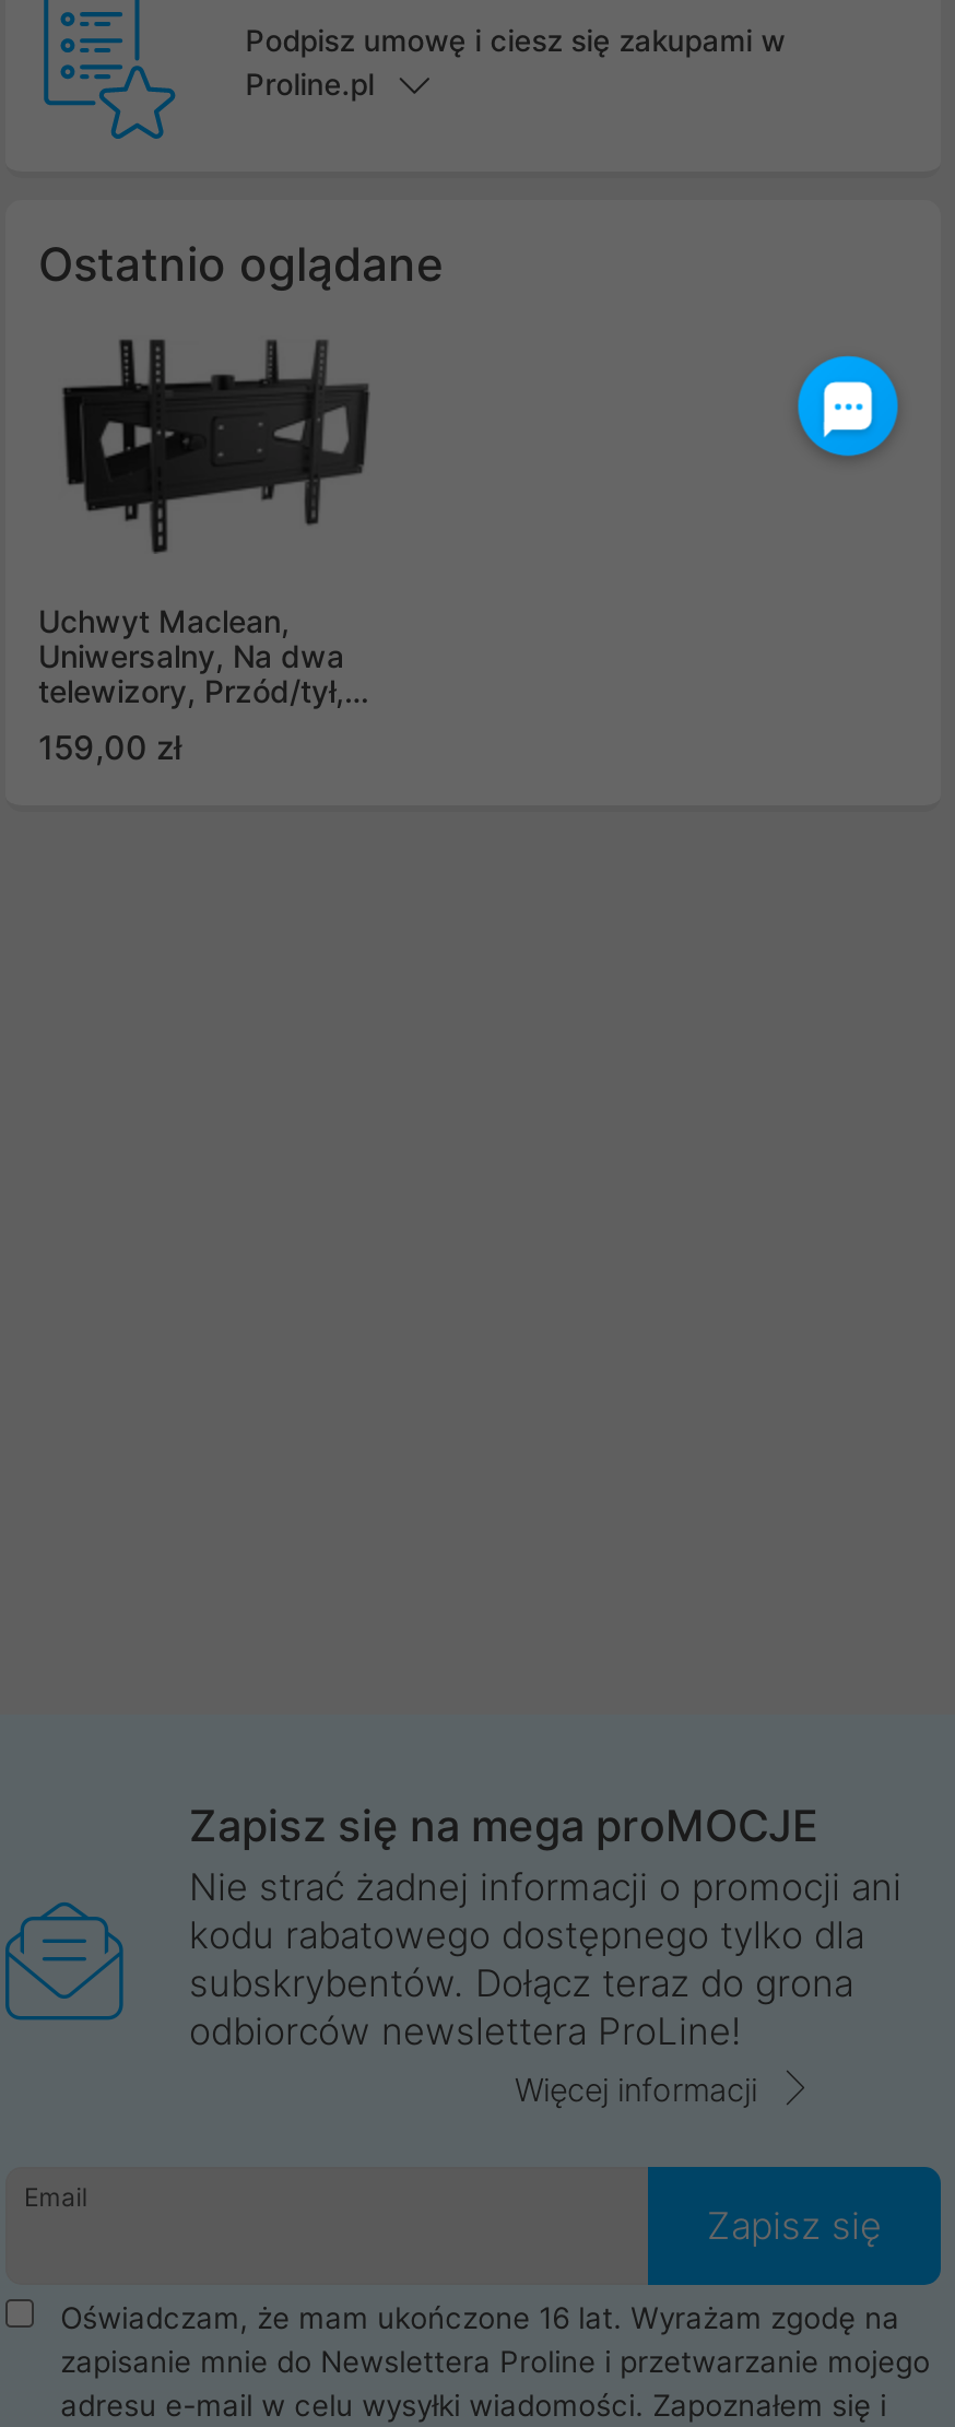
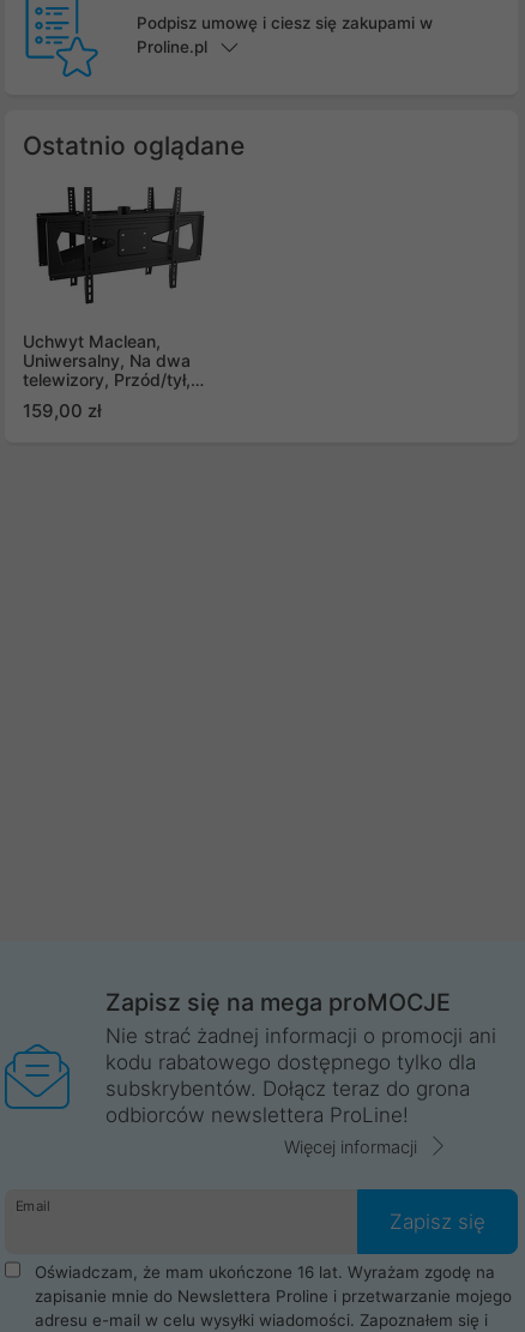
[794,353,901,462] [image] -> none

